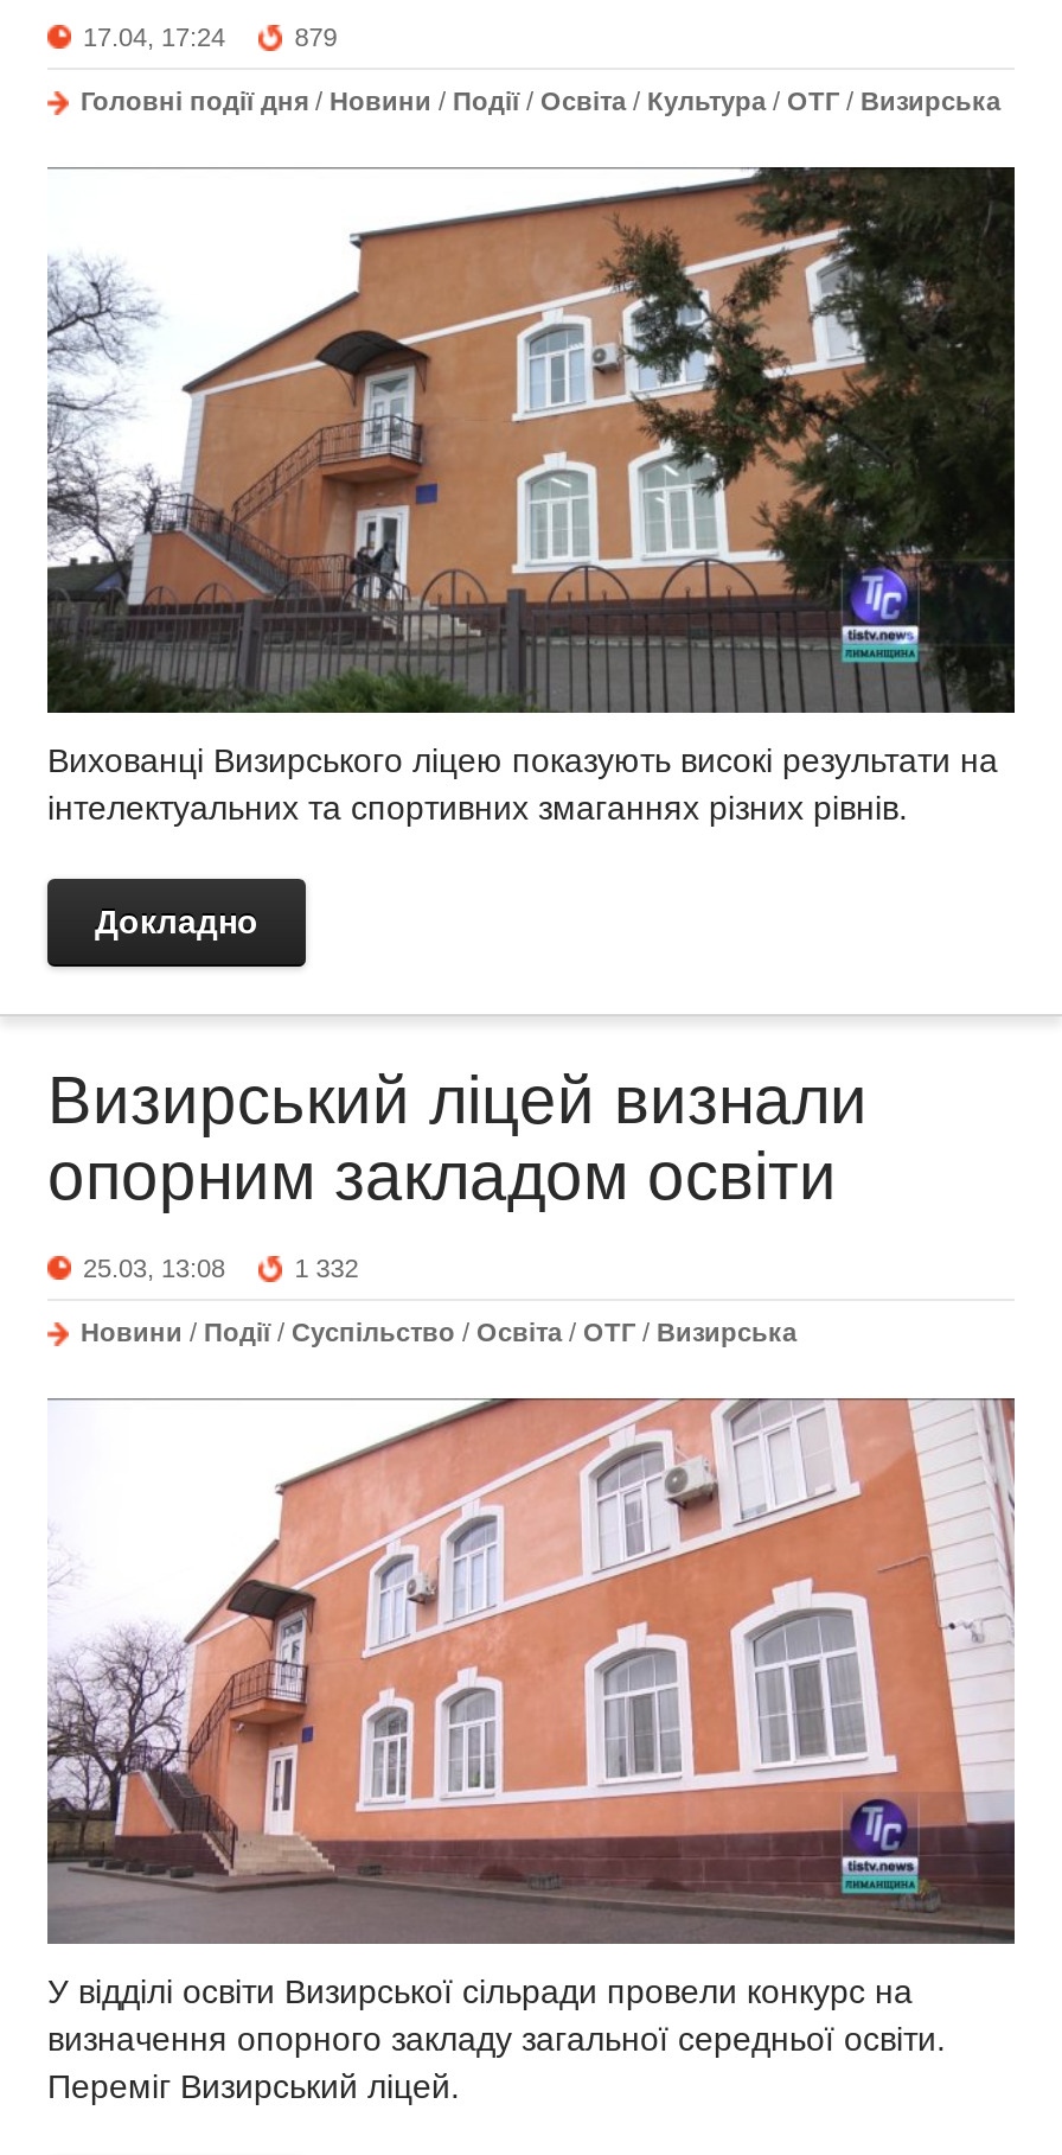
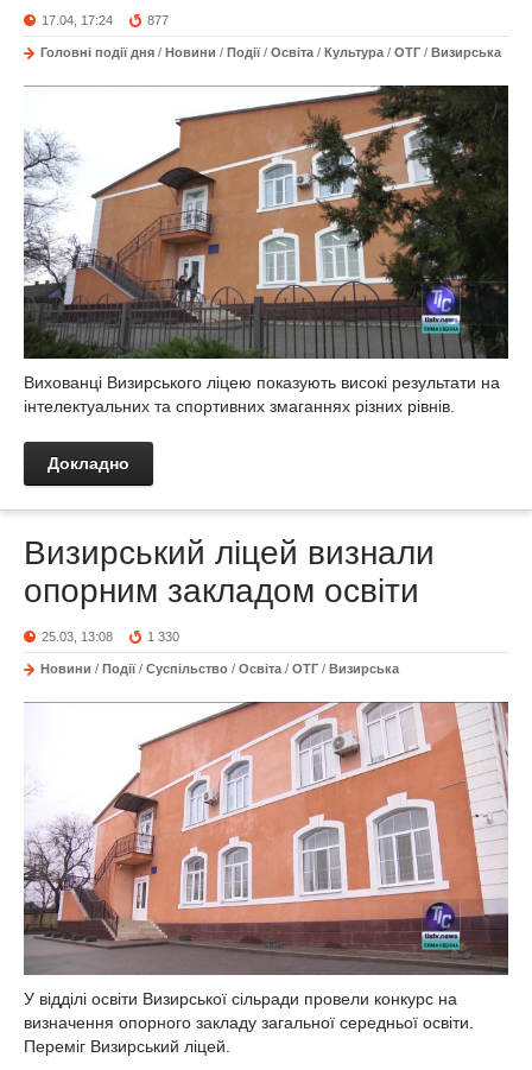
[294,22,337,51] 879 -> [147,13,169,27] 877
[294,1253,358,1281] 1 332 -> [147,629,180,643] 1 330

